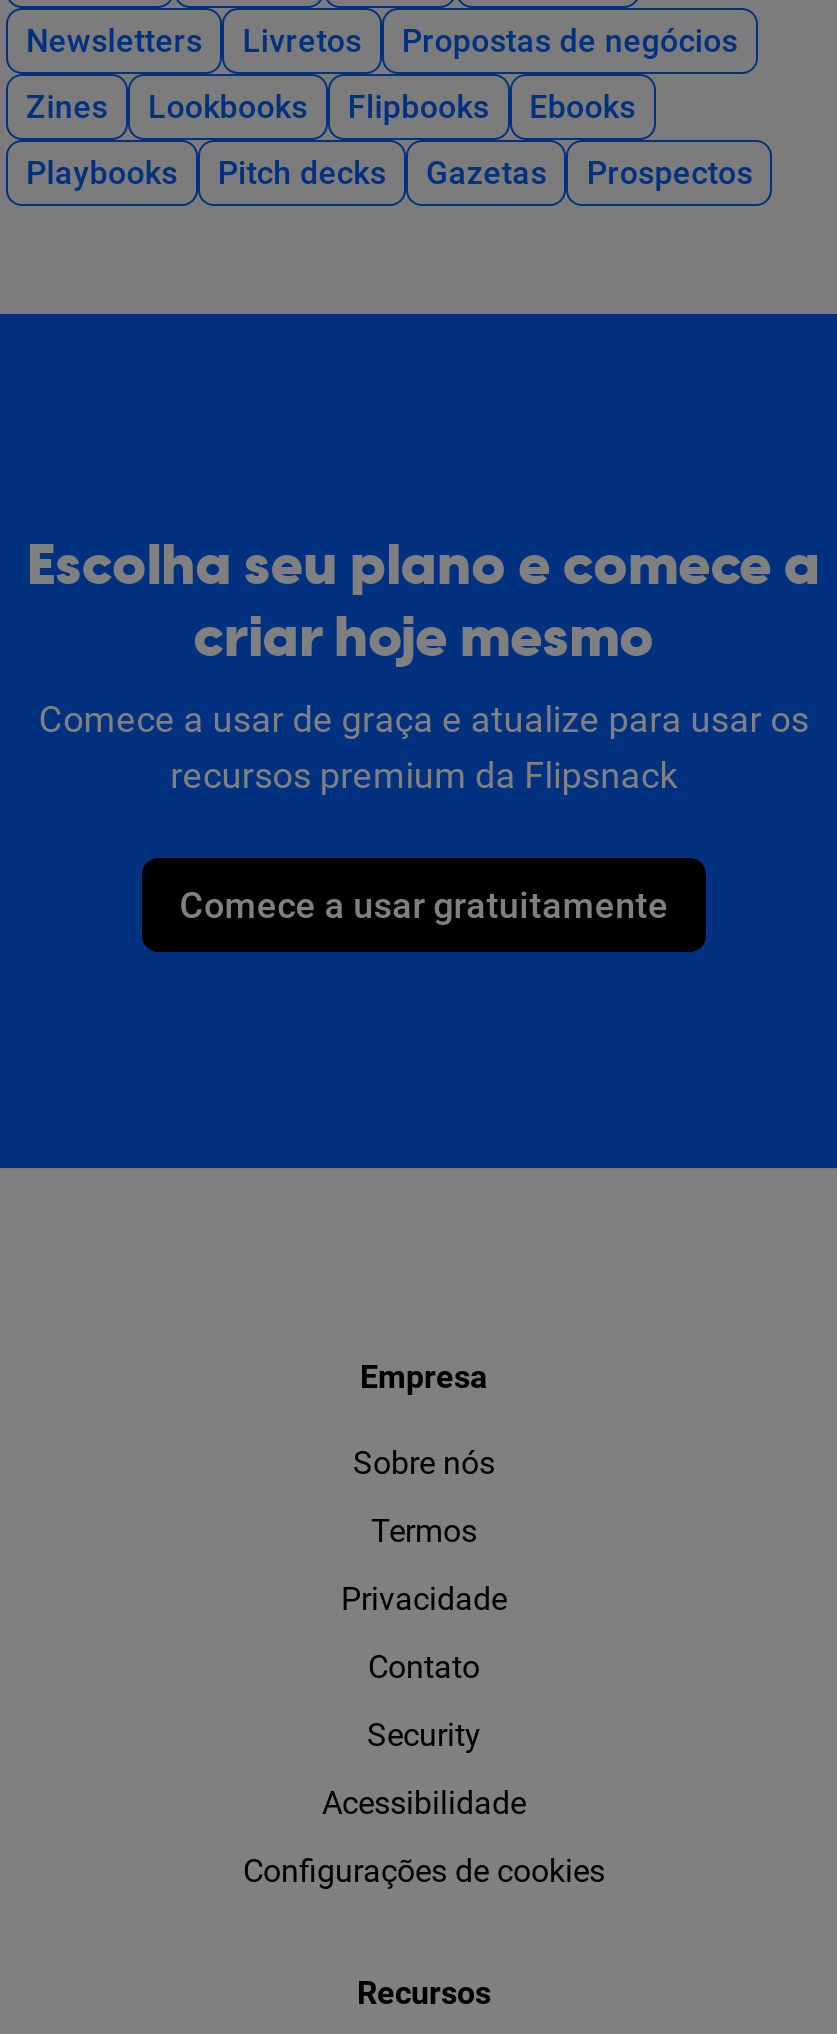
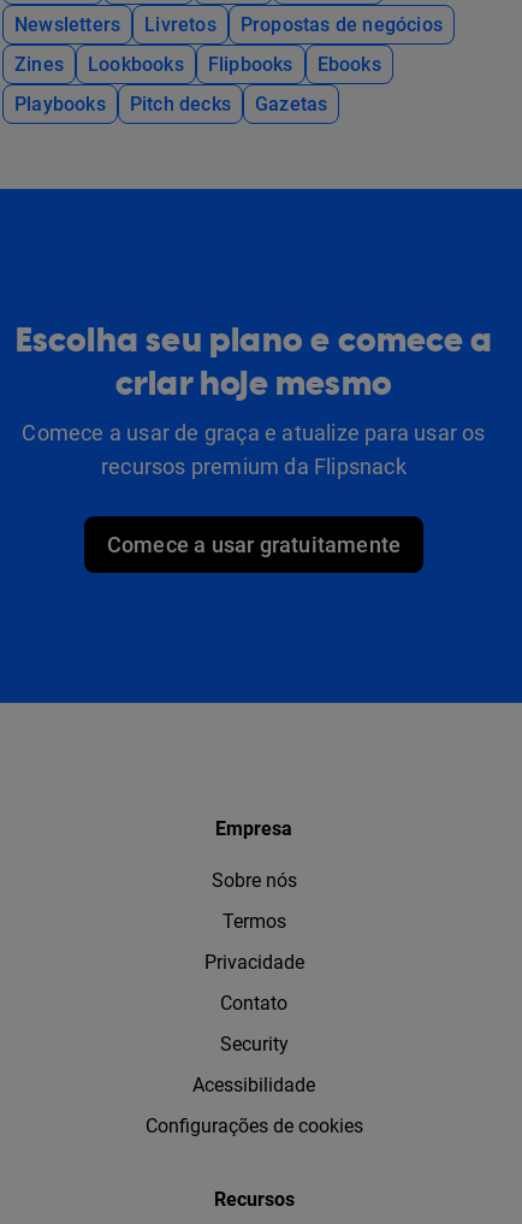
[587,153,753,191] Prospectos -> none

